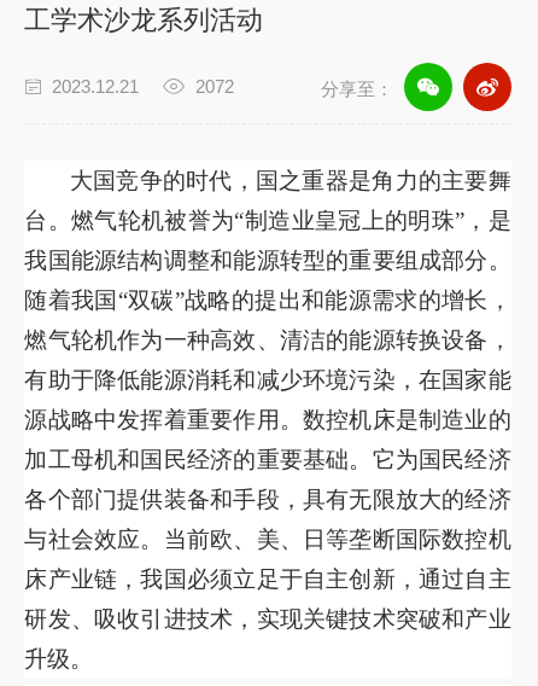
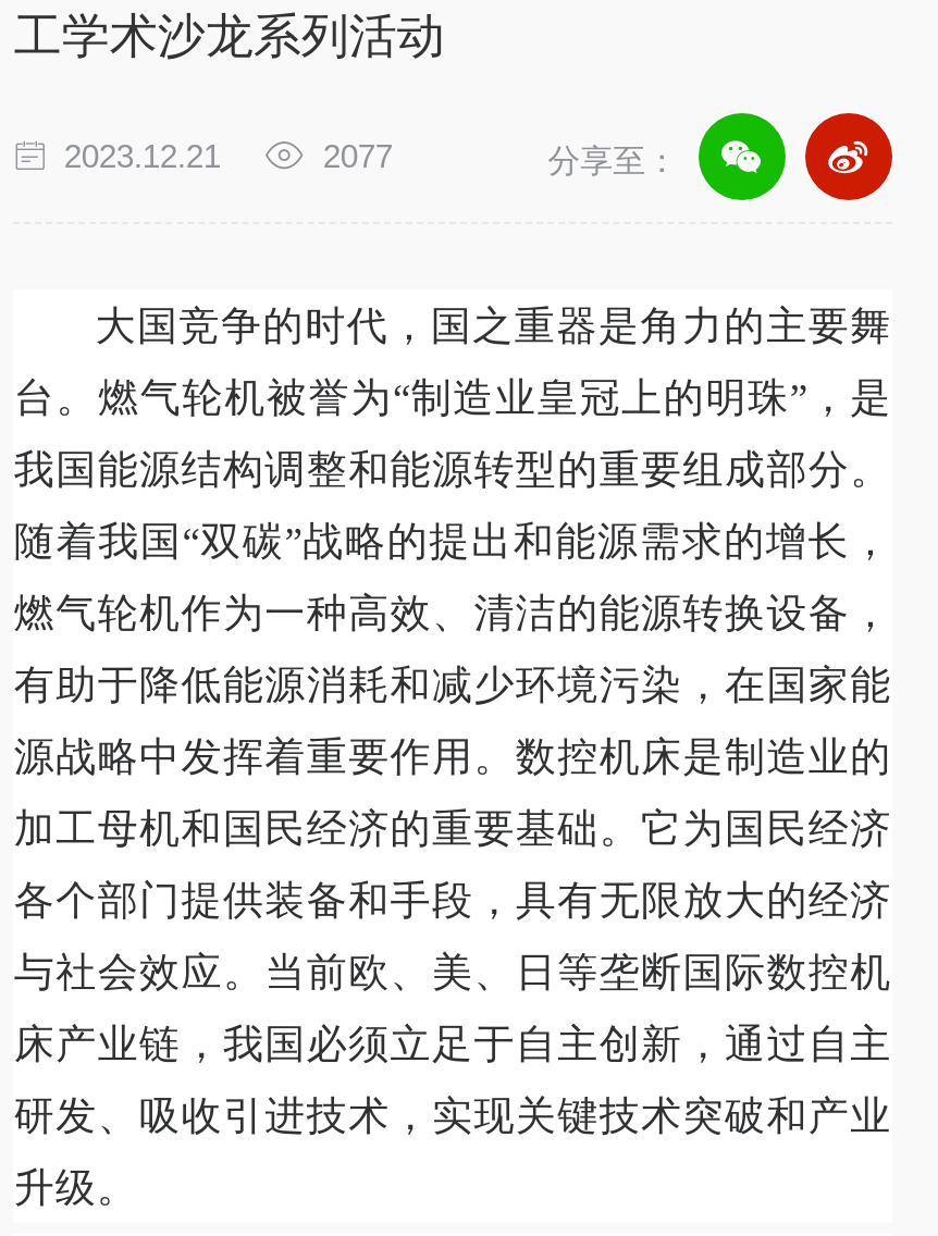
[196,76,235,97] 2072 -> [323,137,393,174] 2077

